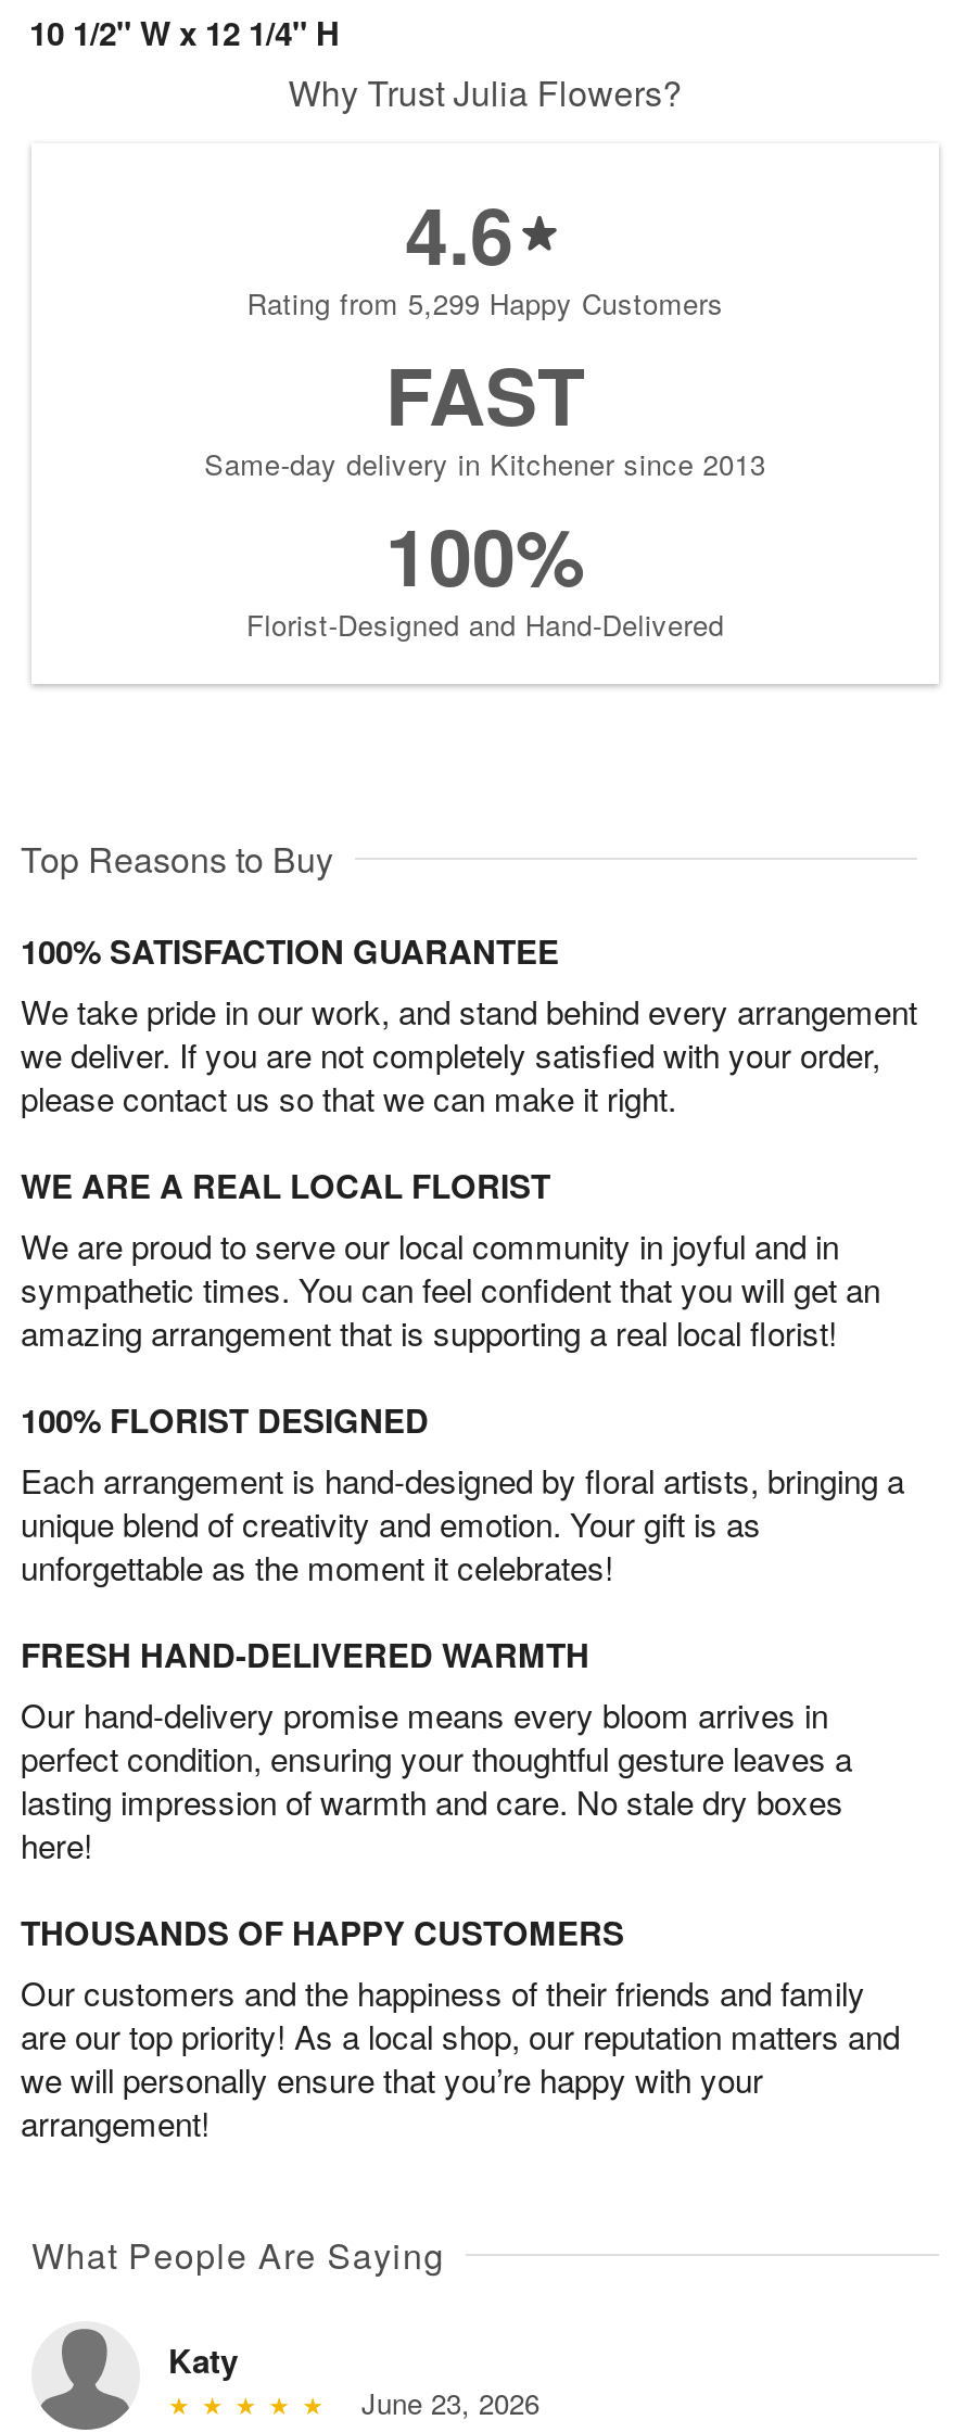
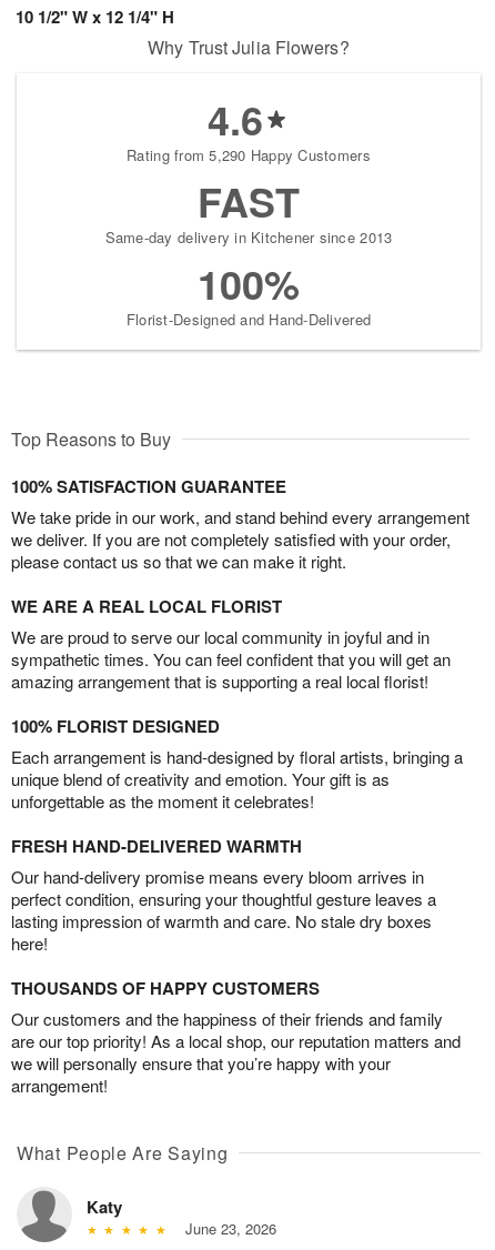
[247,283,724,324] Rating from 5,299 Happy Customers -> [127,145,370,166] Rating from 5,290 Happy Customers

